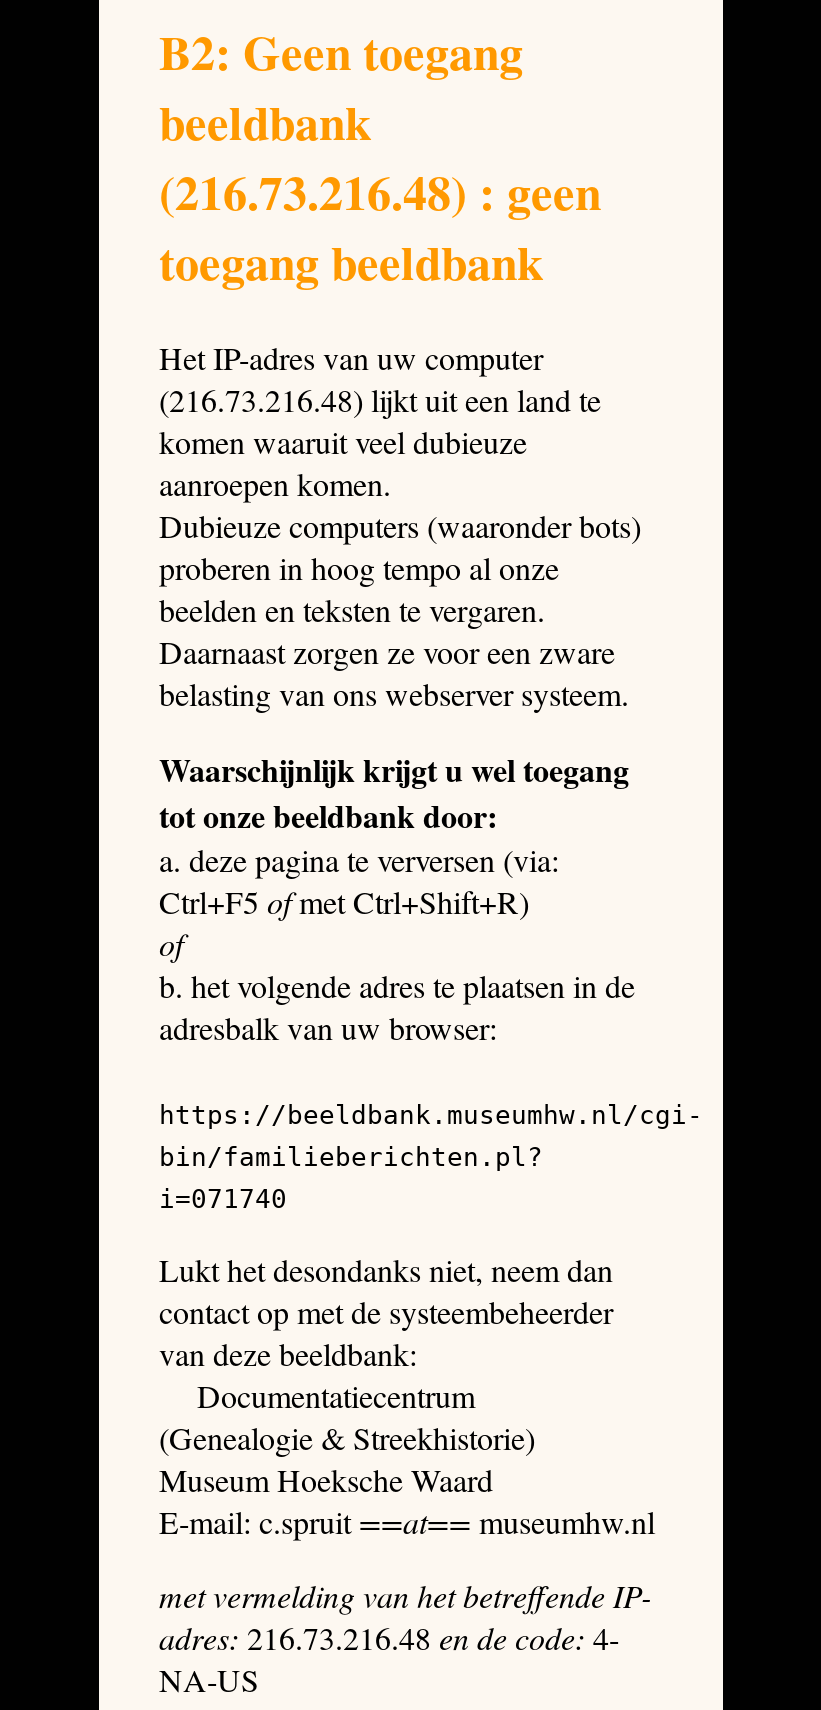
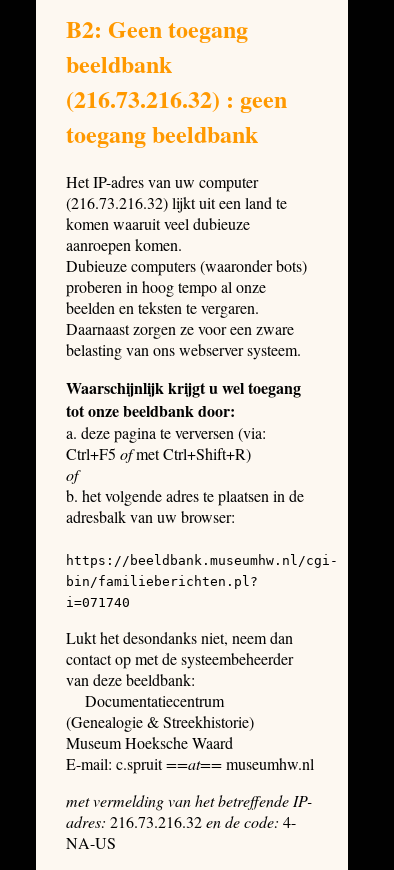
[159,156,601,226] (216.73.216.48) : geen -> [66,81,287,116] (216.73.216.32) : geen
[159,378,601,420] (216.73.216.48) lijkt uit een land te -> [66,192,287,213] (216.73.216.32) lijkt uit een land te
[159,1616,619,1658] adres: 216.73.216.48 en de code: 4- -> [66,811,296,832] adres: 216.73.216.32 en de code: 4-

